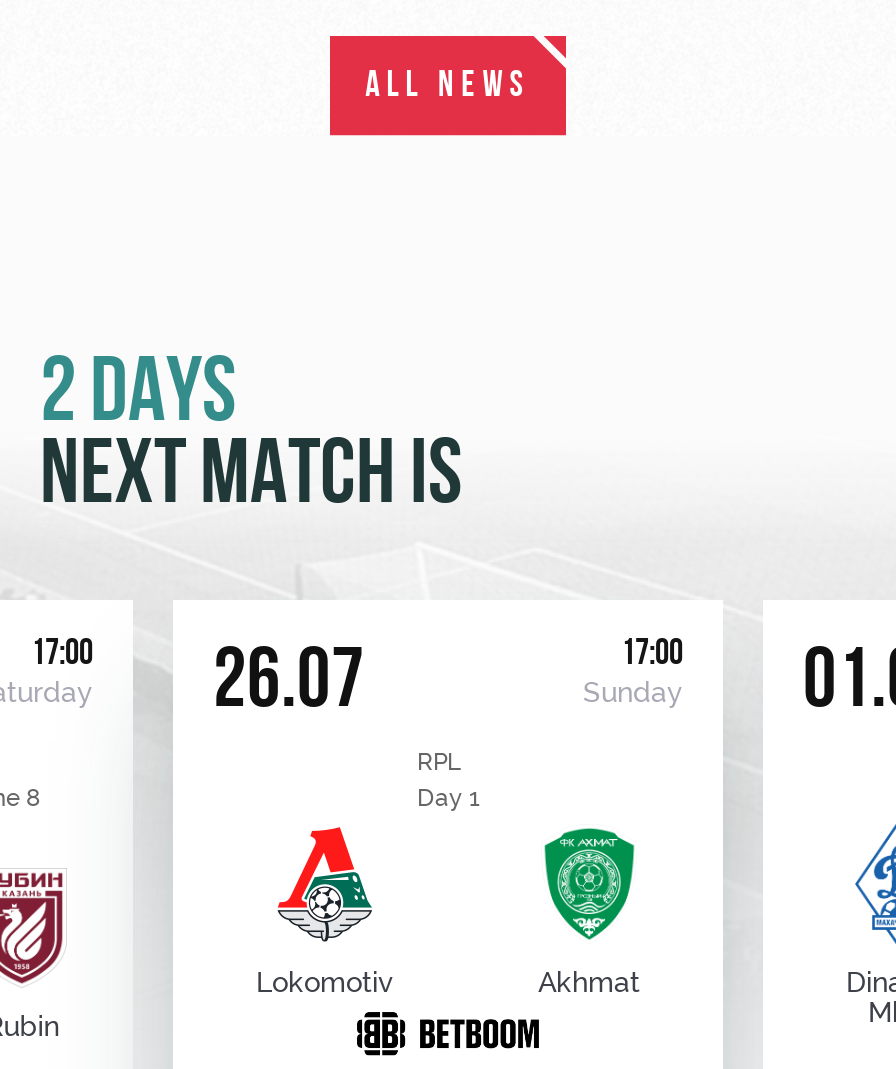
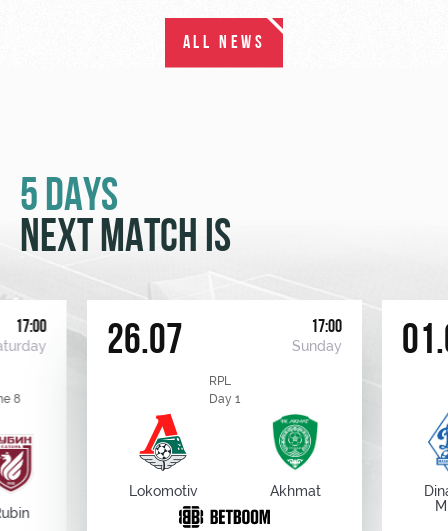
[40,349,236,443] 2 DAYS -> [20,175,118,222] 5 DAYS

